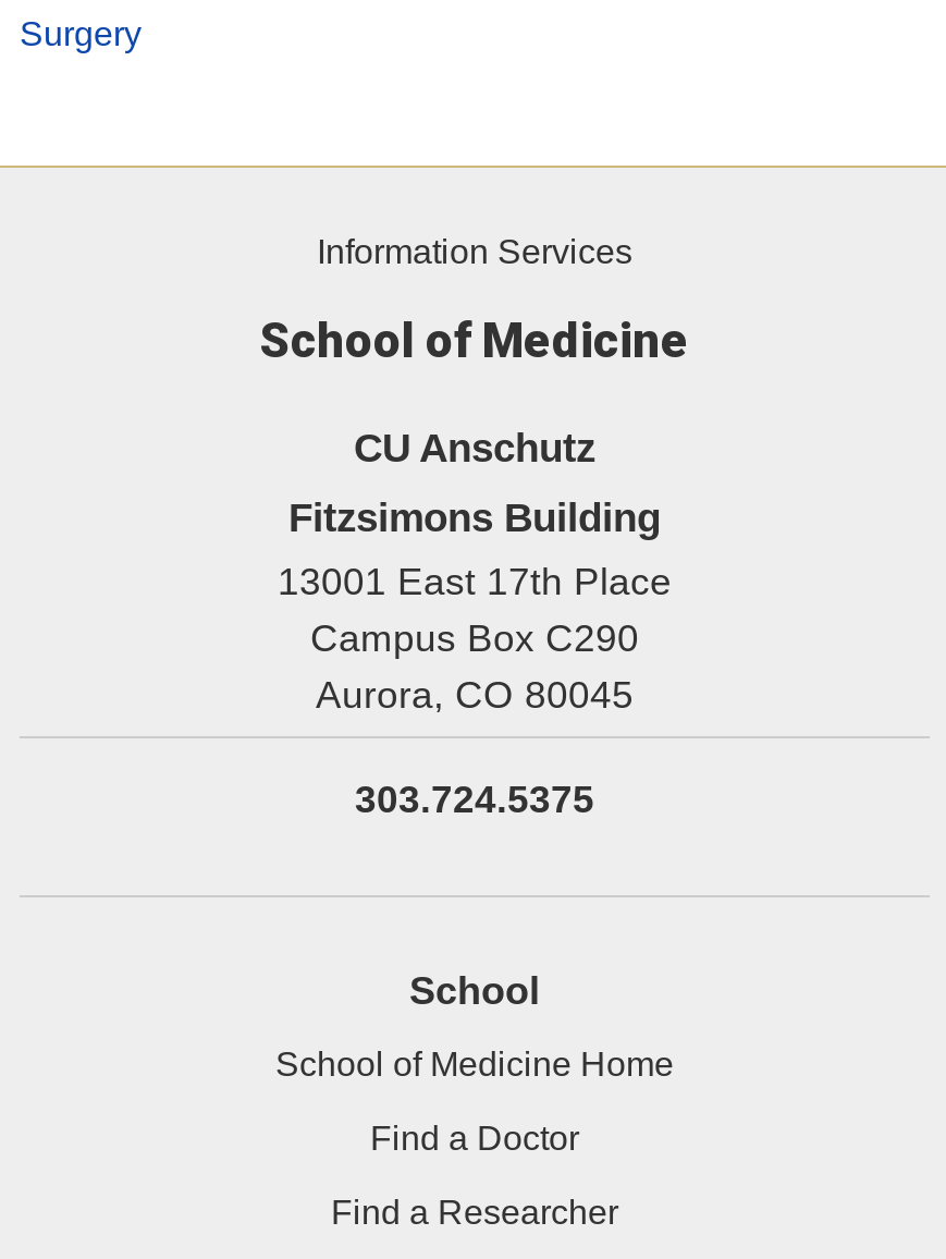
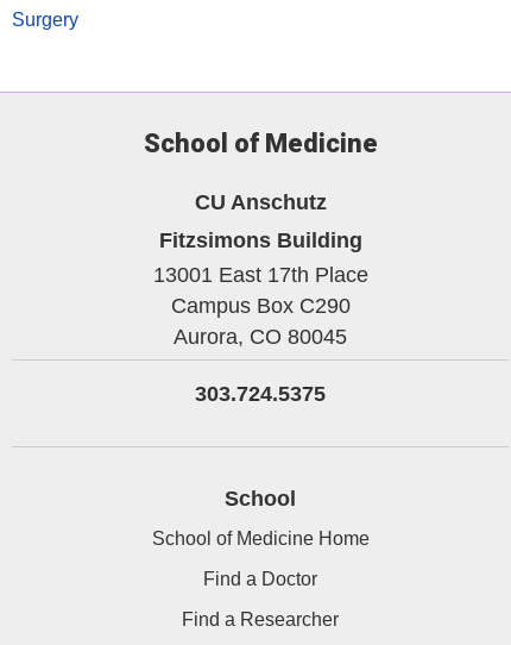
[317,234,632,271] Information Services -> none

